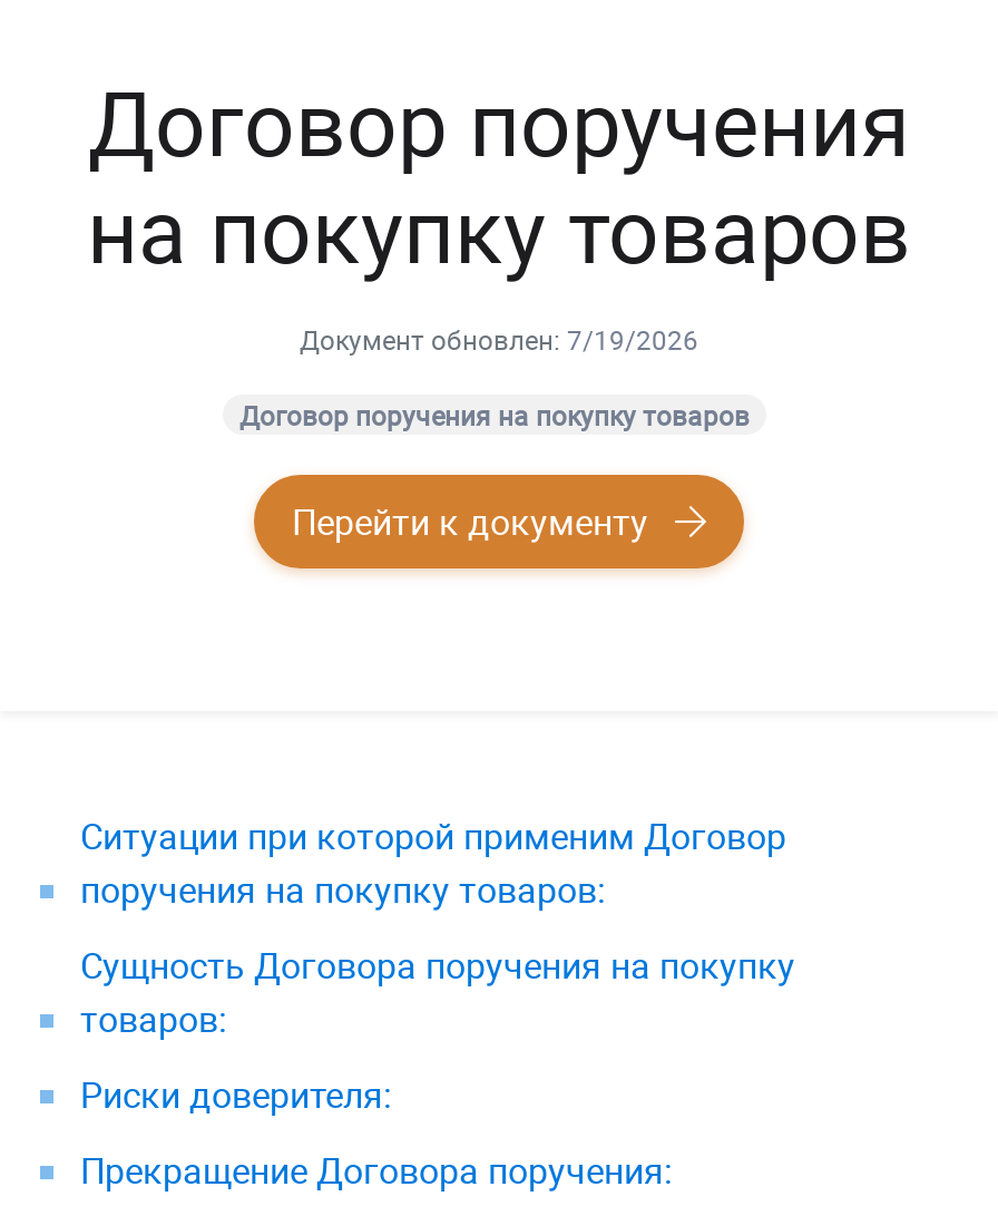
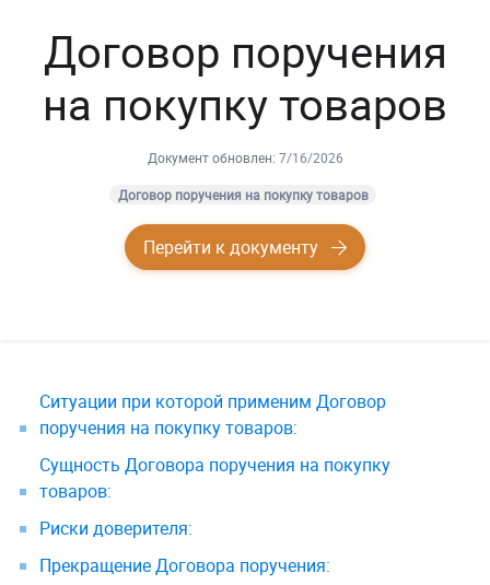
[300,321,698,357] Документ обновлен: 7/19/2026 -> [147,149,343,166] Документ обновлен: 7/16/2026

